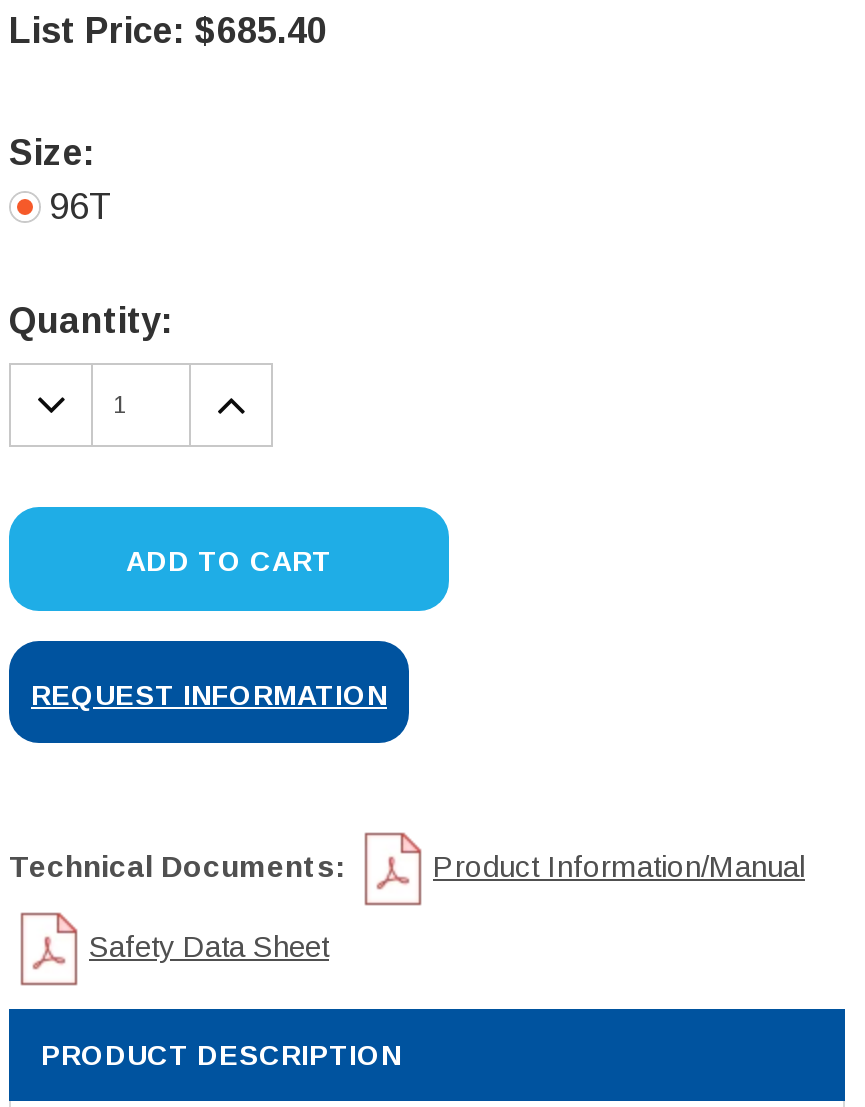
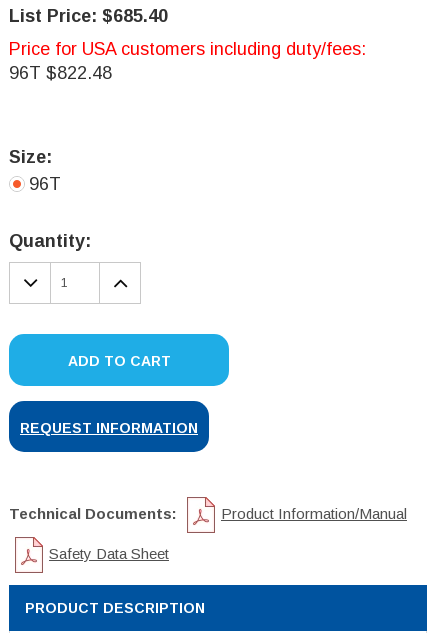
none -> [9,39,366,83] Price for USA customers including duty/fees: | 96T $822.48

